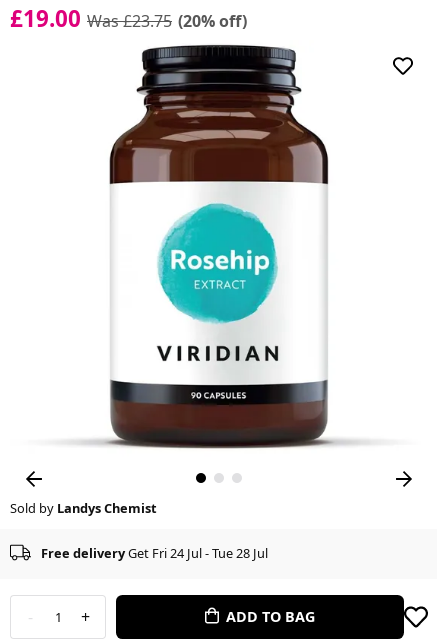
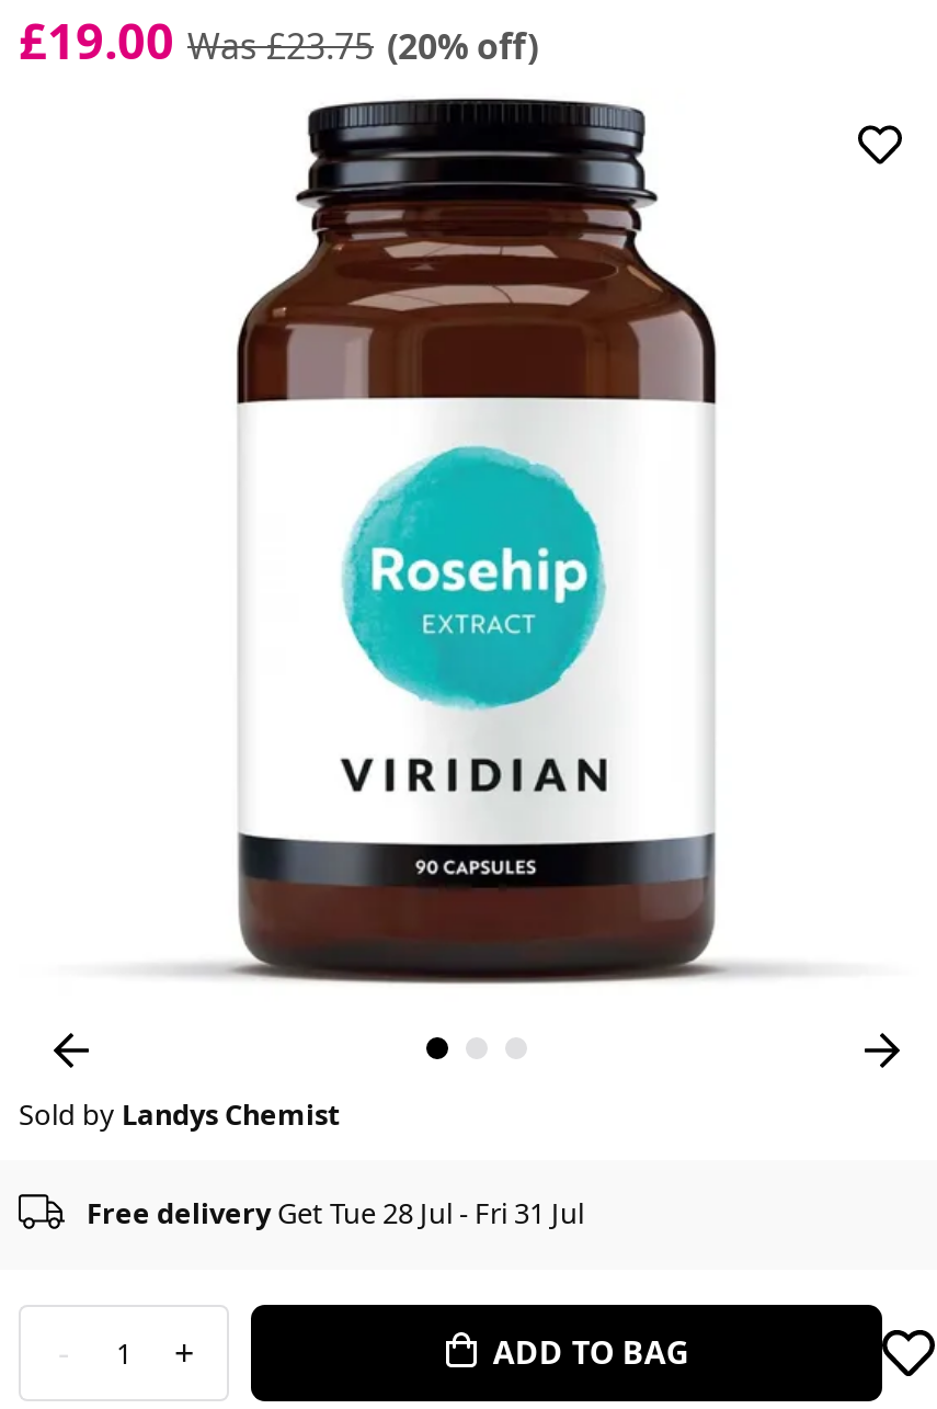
[41,544,268,562] Free deliveryGet Fri 24 Jul - Tue 28 Jul -> [87,1194,584,1233] Free deliveryGet Tue 28 Jul - Fri 31 Jul

